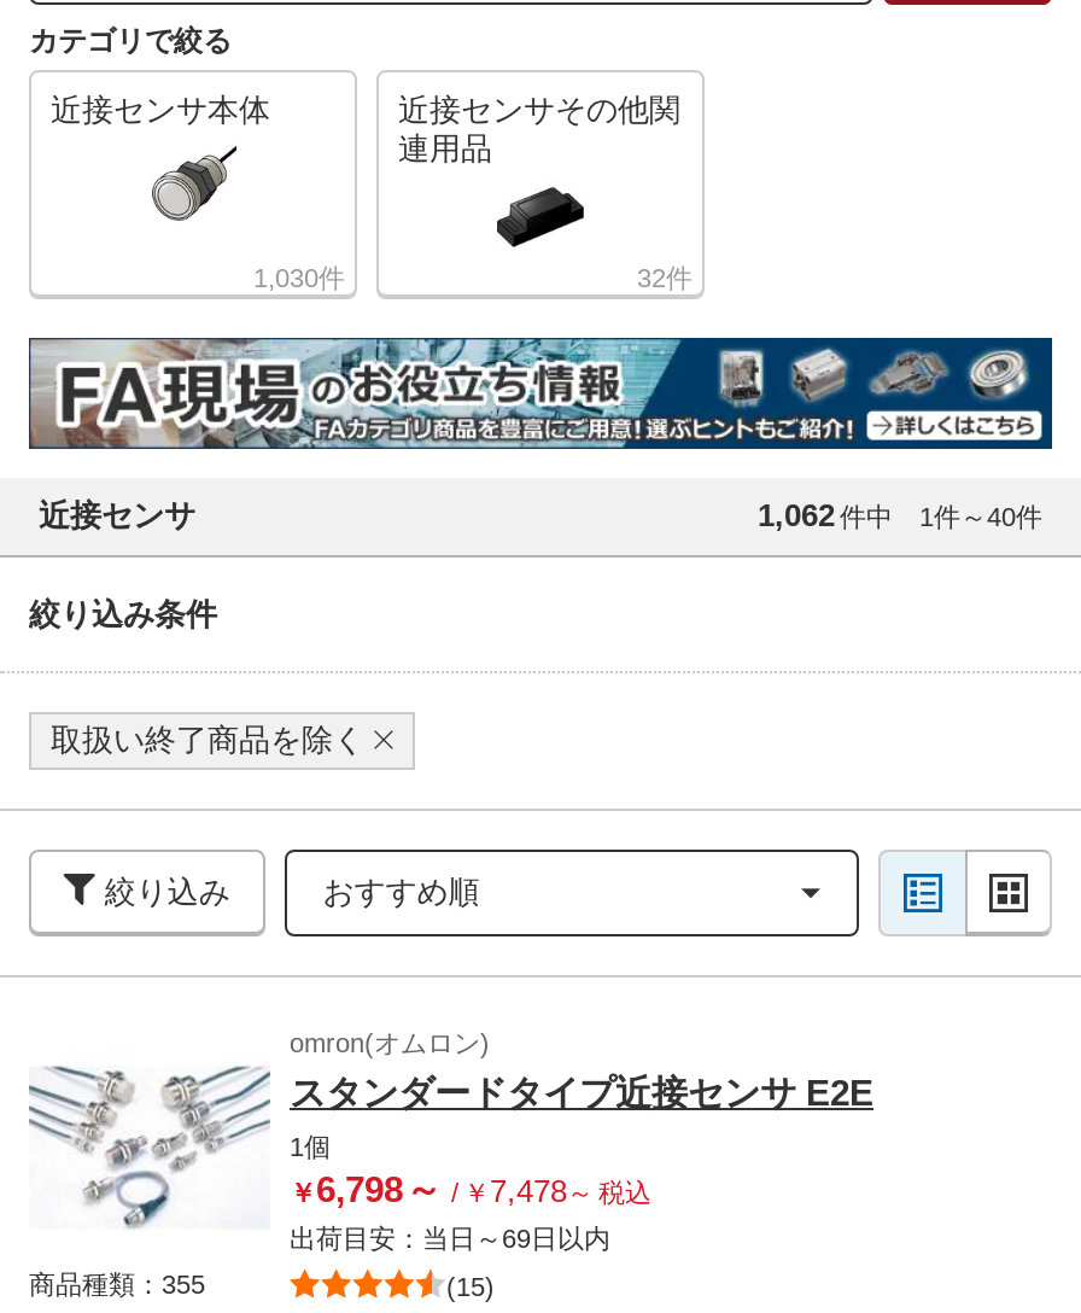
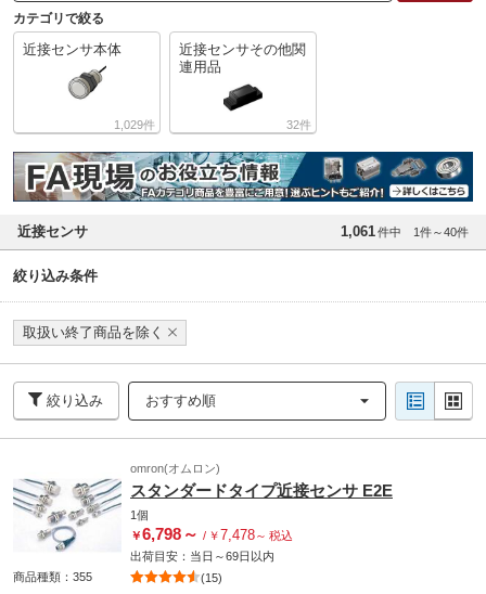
[253,263,319,292] 1,030 -> [114,118,143,131] 1,029
[758,497,1042,534] 1,062 件中 1件～40件 -> [341,223,469,240] 1,061 件中 1件～40件

